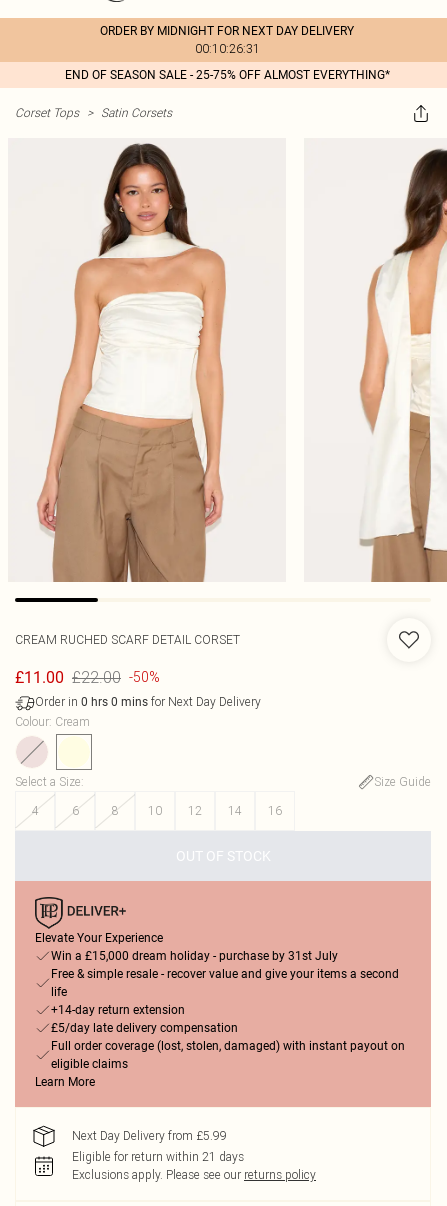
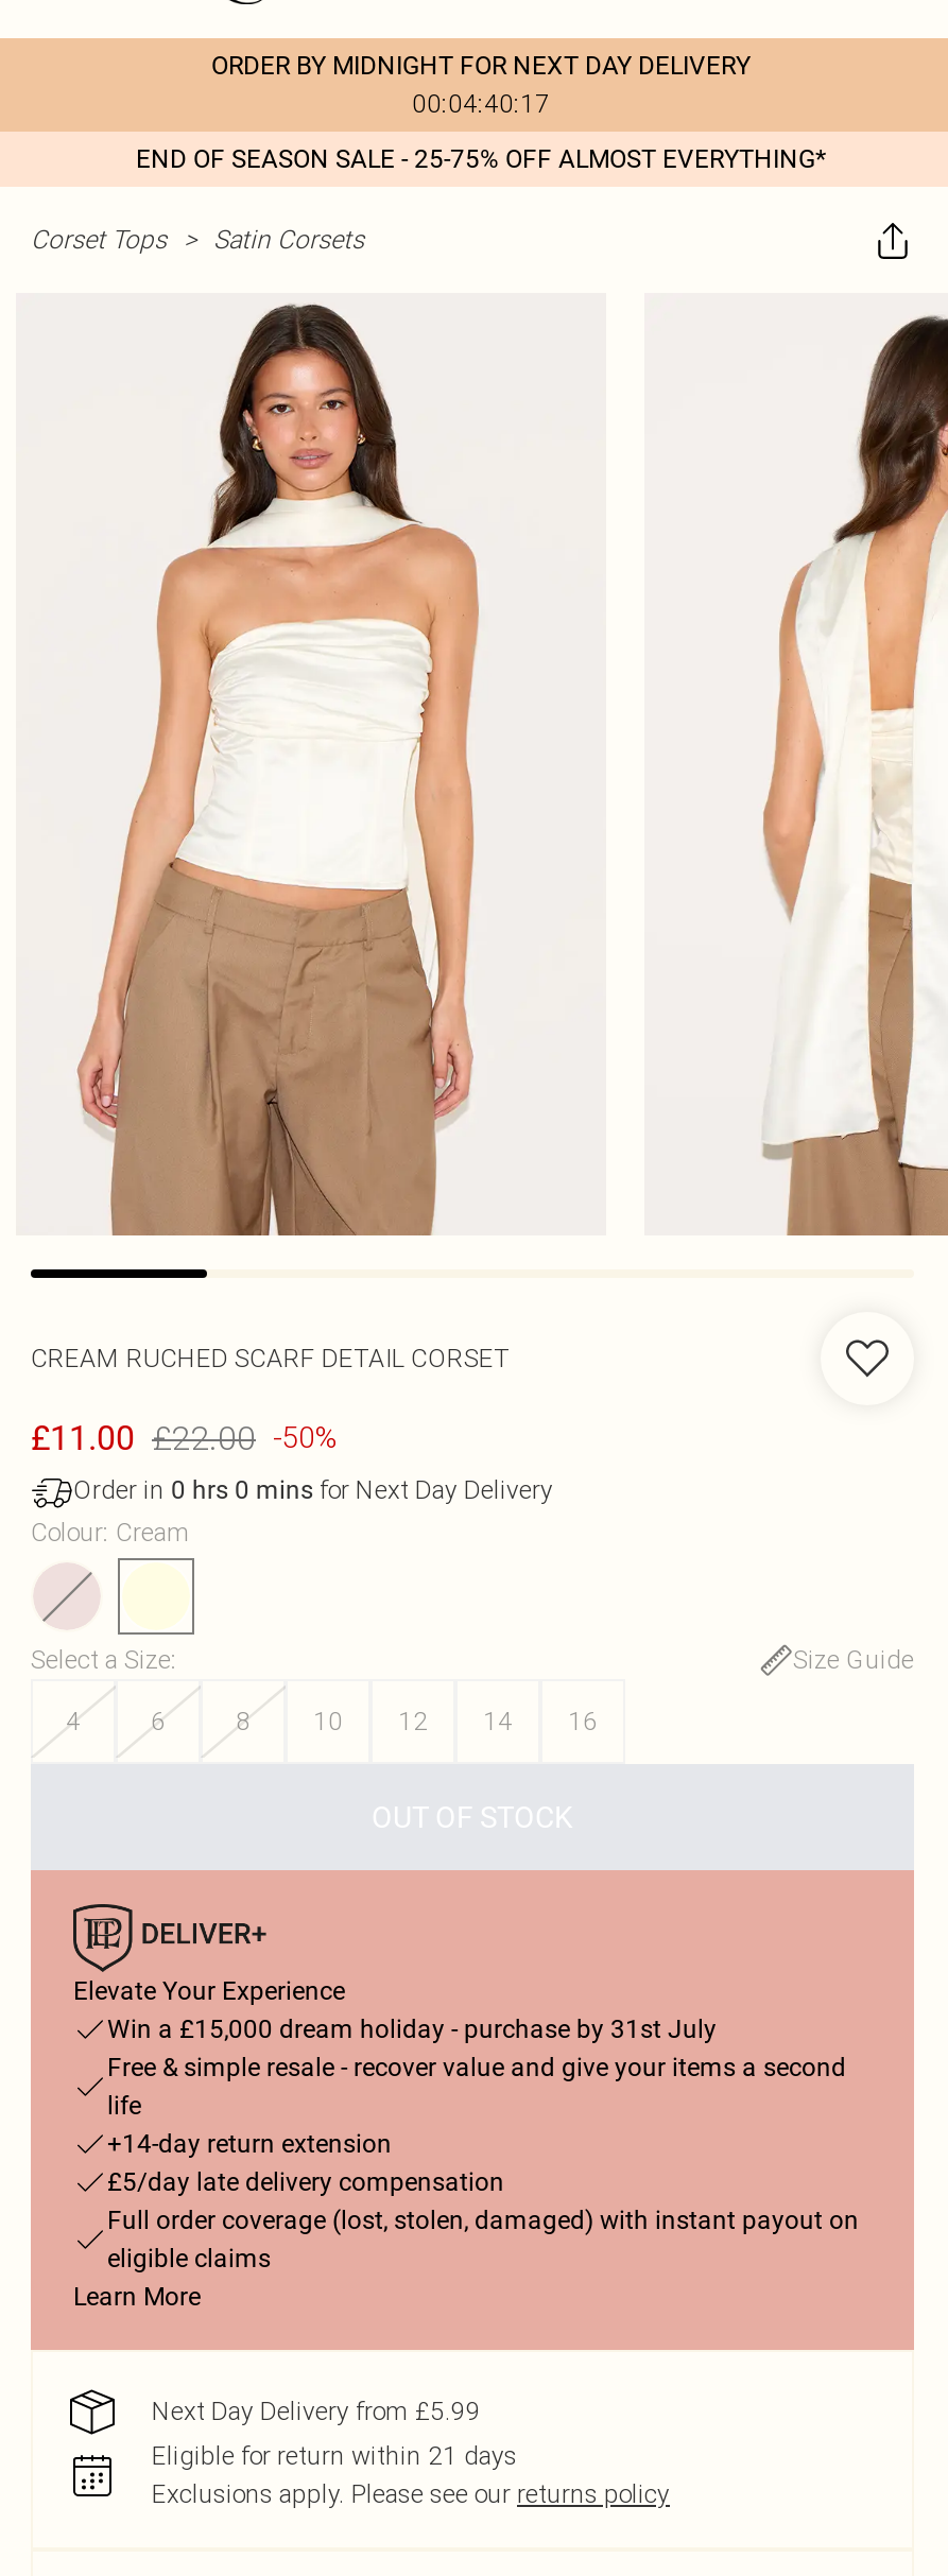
[194,41,259,56] 00:10:26:31 -> [412,87,550,119] 00:04:40:17

